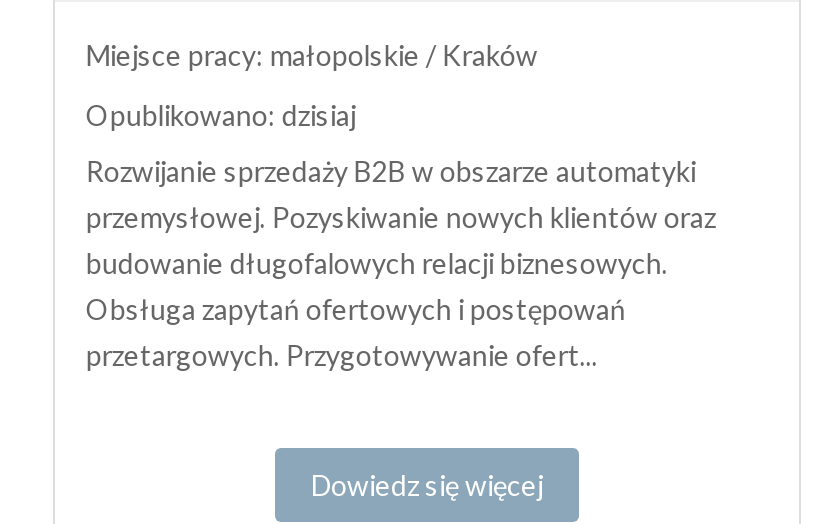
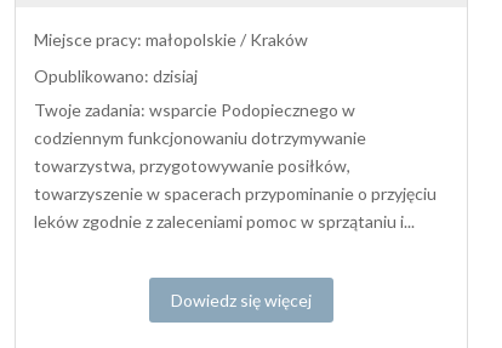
[86,155,716,373] Rozwijanie sprzedaży B2B w obszarze automatyki | przemysłowej. Pozyskiwanie nowych klientów oraz | budowanie długofalowych relacji biznesowych. | Obsługa zapytań ofertowych i postępowań | przetargowych. Przygotowywanie ofert... -> [34,100,437,232] Twoje zadania: wsparcie Podopiecznego w | codziennym funkcjonowaniu dotrzymywanie | towarzystwa, przygotowywanie posiłków, | towarzyszenie w spacerach przypominanie o przyjęciu | leków zgodnie z zaleceniami pomoc w sprzątaniu i...

